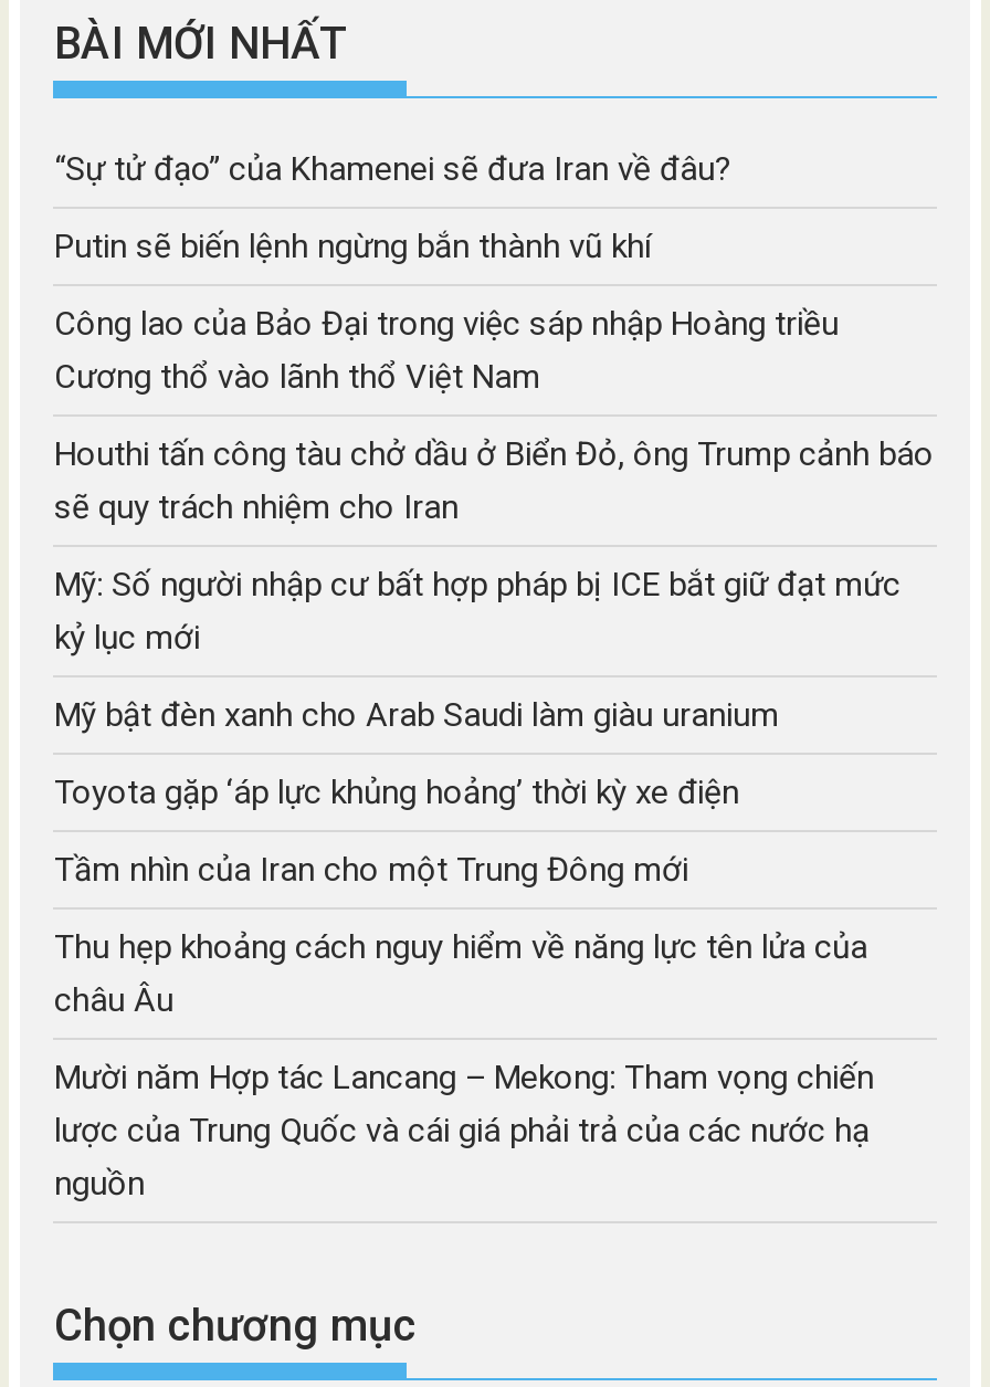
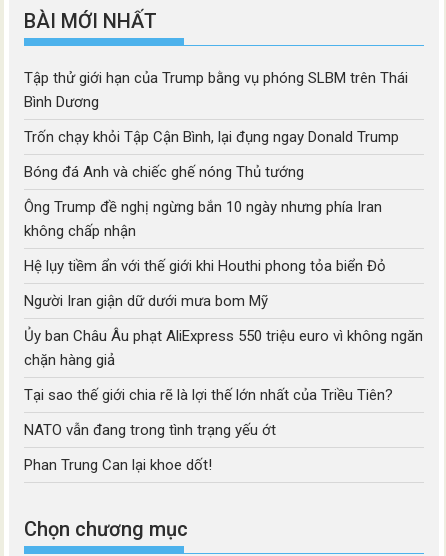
[54,149,733,189] “Sự tử đạo” của Khamenei sẽ đưa Iran về đâu? -> [24,69,408,111] Tập thử giới hạn của Trump bằng vụ phóng SLBM trên Thái | Bình Dương
[54,226,651,266] Putin sẽ biến lệnh ngừng bắn thành vũ khí -> [24,128,399,146] Trốn chạy khỏi Tập Cận Bình, lại đụng ngay Donald Trump
[54,304,839,397] Công lao của Bảo Đại trong việc sáp nhập Hoàng triều | Cương thổ vào lãnh thổ Việt Nam -> [24,163,304,181] Bóng đá Anh và chiếc ghế nóng Thủ tướng
[54,434,934,527] Houthi tấn công tàu chở dầu ở Biển Đỏ, ông Trump cảnh báo | sẽ quy trách nhiệm cho Iran -> [24,198,382,240] Ông Trump đề nghị ngừng bắn 10 ngày nhưng phía Iran | không chấp nhận
[54,565,901,657] Mỹ: Số người nhập cư bất hợp pháp bị ICE bắt giữ đạt mức | kỷ lục mới -> [24,257,386,275] Hệ lụy tiềm ẩn với thế giới khi Houthi phong tỏa biển Đỏ
[54,695,779,735] Mỹ bật đèn xanh cho Arab Saudi làm giàu uranium -> [24,292,268,310] Người Iran giận dữ dưới mưa bom Mỹ
[54,772,739,812] Toyota gặp ‘áp lực khủng hoảng’ thời kỳ xe điện -> [24,327,423,369] Ủy ban Châu Âu phạt AliExpress 550 triệu euro vì không ngăn | chặn hàng giả
[54,850,688,889] Tầm nhìn của Iran cho một Trung Đông mới -> [24,386,393,404] Tại sao thế giới chia rẽ là lợi thế lớn nhất của Triều Tiên?
[54,927,867,1020] Thu hẹp khoảng cách nguy hiểm về năng lực tên lửa của | châu Âu -> [24,421,276,439] NATO vẫn đang trong tình trạng yếu ớt
[54,1057,874,1203] Mười năm Hợp tác Lancang – Mekong: Tham vọng chiến | lược của Trung Quốc và cái giá phải trả của các nước hạ | nguồn -> [24,456,212,474] Phan Trung Can lại khoe dốt!

